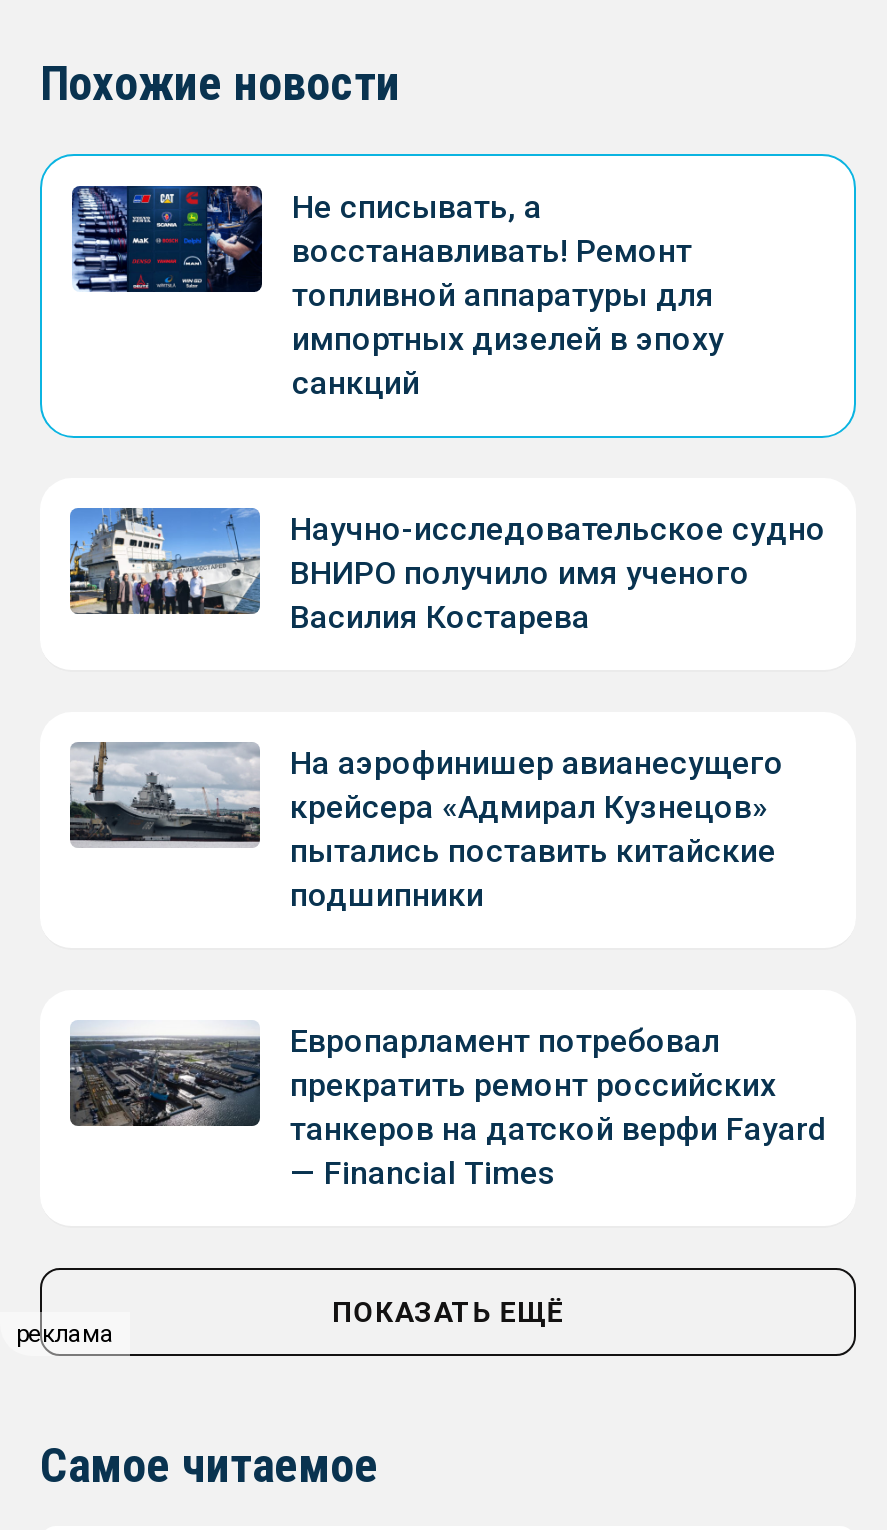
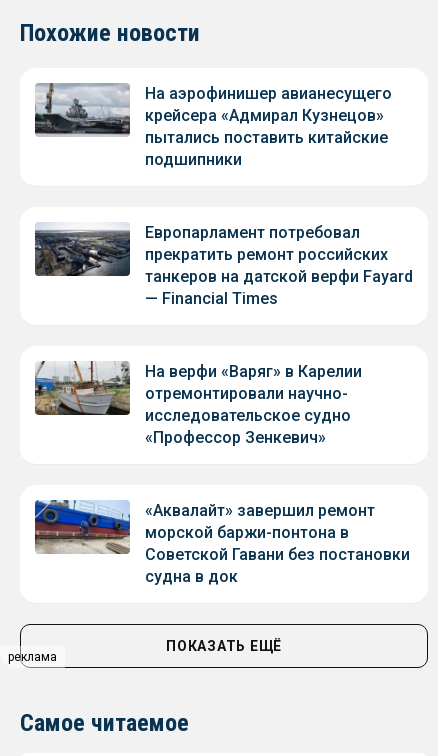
[38,152,858,440] [image] | Не списывать, а | восстанавливать! Ремонт | топливной аппаратуры для | импортных дизелей в эпоху | санкций -> none
[68,506,826,635] [image] | Научно-исследовательское судно | ВНИРО получило имя ученого | Василия Костарева -> none
moved [66,740,826,1191] -> [33,83,413,308]: [image] | На аэрофинишер авианесущего | крейсера «Адмирал Кузнецов» | ... | танкеров на датской верфи Fayard | — Financial Times
none -> [34,361,362,447] [image] | На верфи «Варяг» в Карелии | отремонтировали научно- | исследовательское судно | «Профессор Зенкевич»
none -> [34,499,410,586] [image] | «Аквалайт» завершил ремонт | морской баржи-понтона в | Советской Гавани без постановки | судна в док

